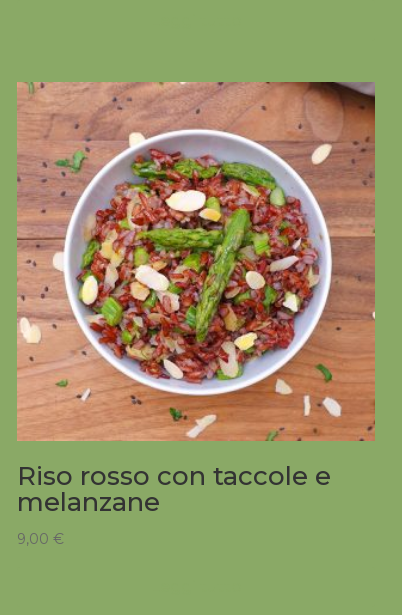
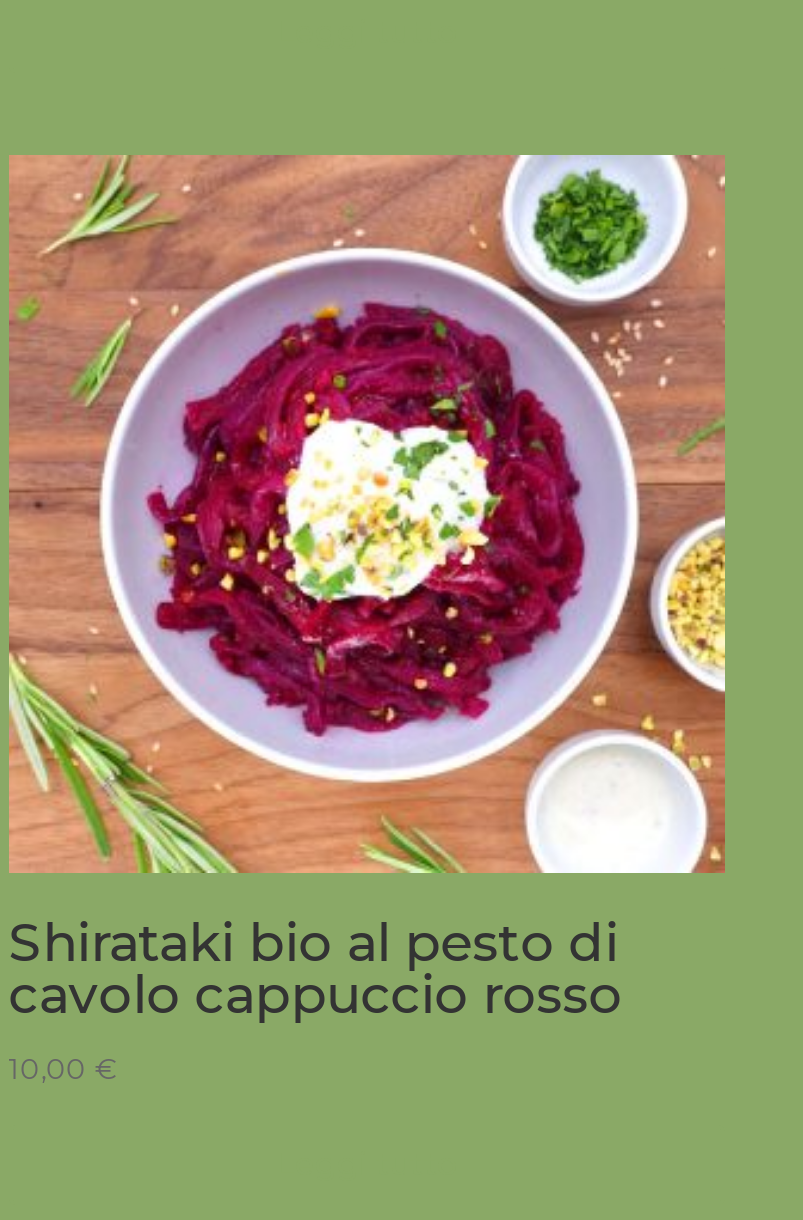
[17,81,376,548] [image] | Riso rosso con taccole e | melanzane | 9,00 € -> [9,153,727,1086] [image] | Shirataki bio al pesto di | cavolo cappuccio rosso | 10,00 €

